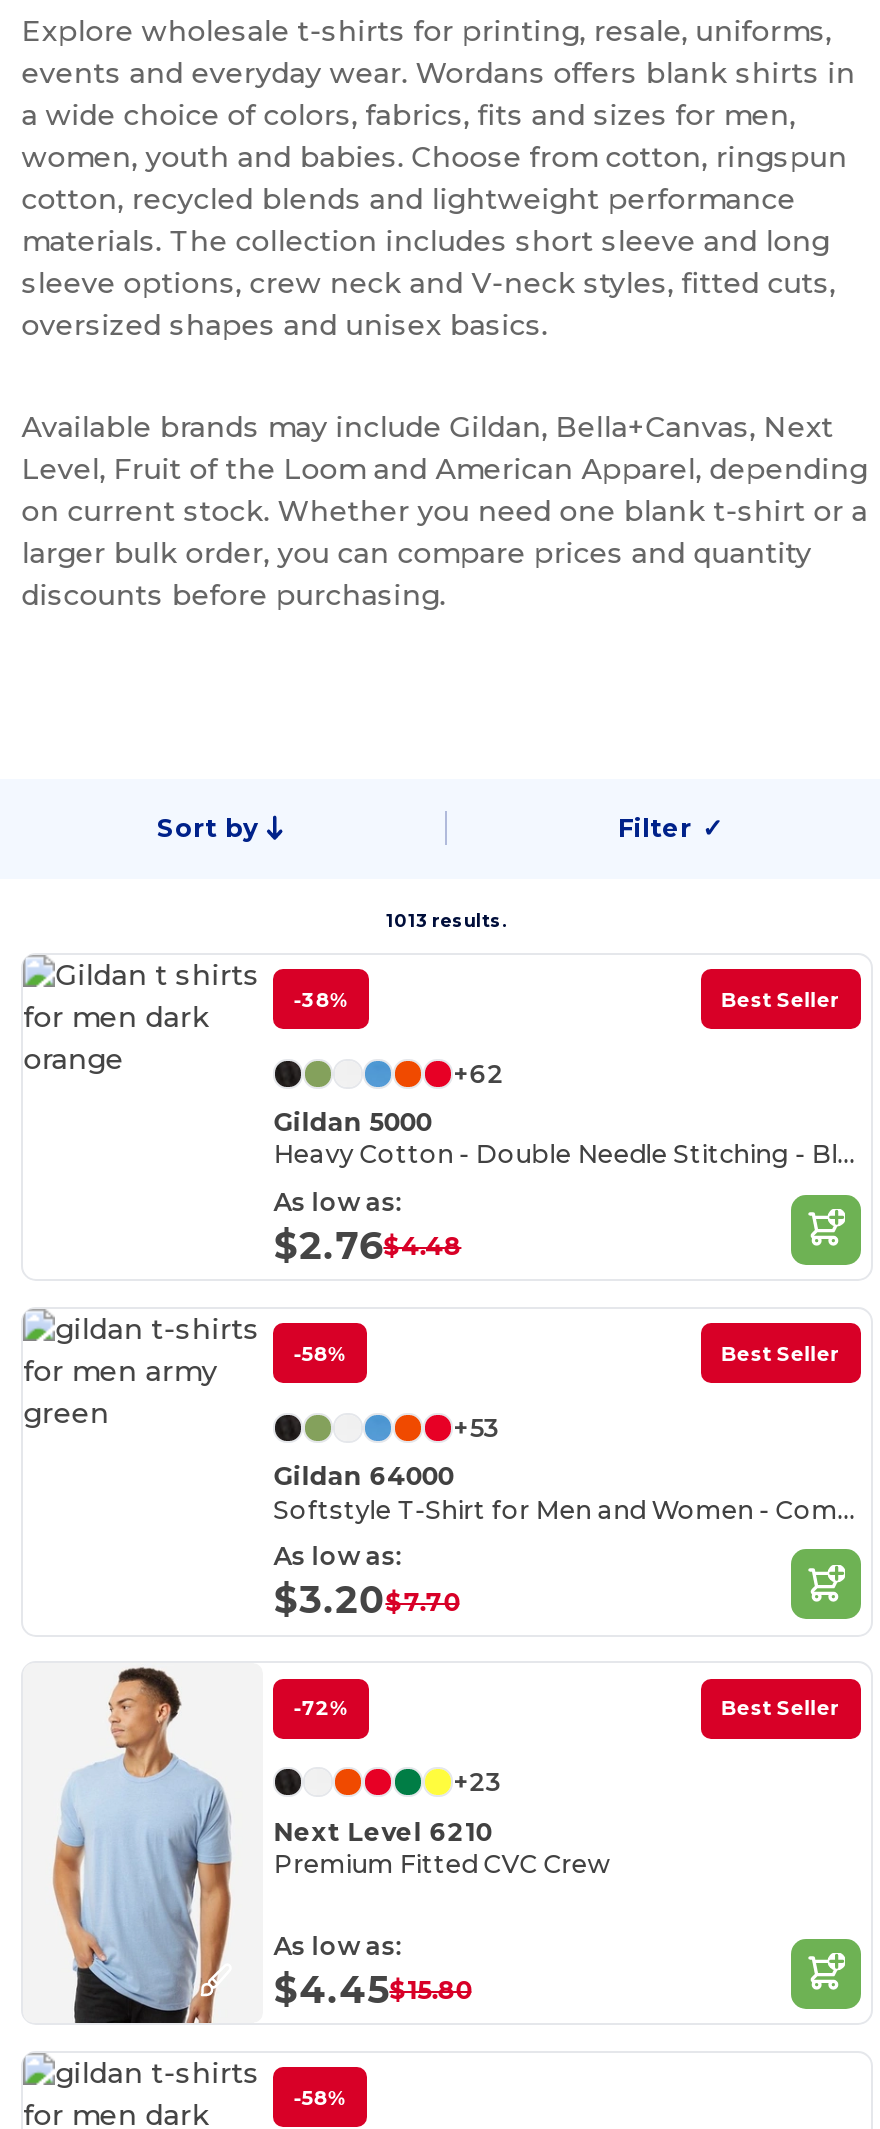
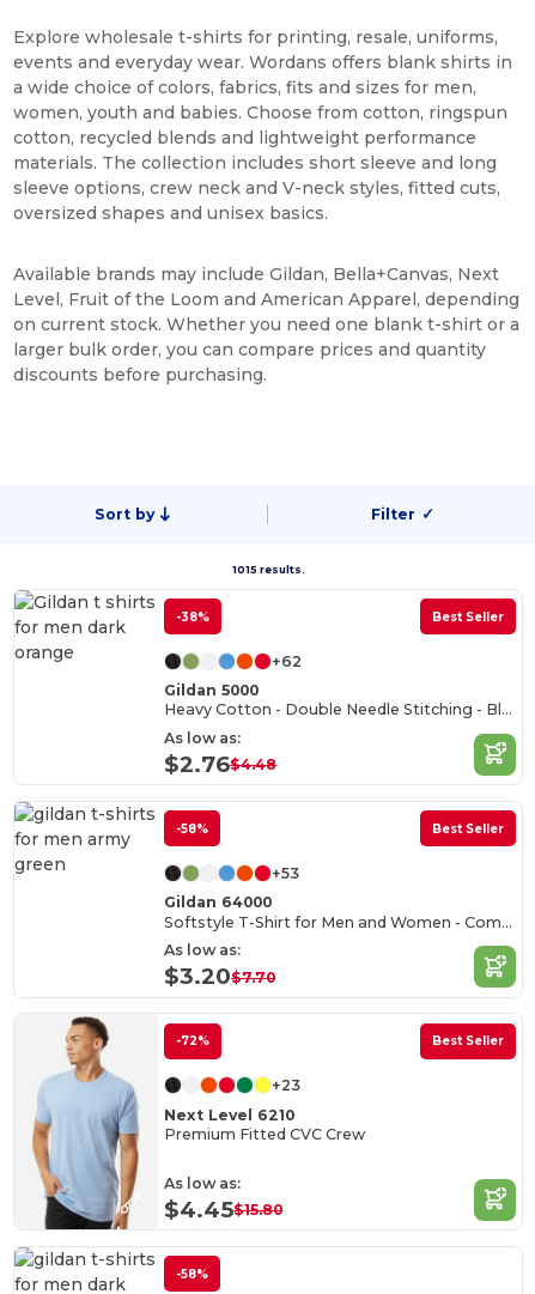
[386,910,508,930] 1013 results. -> [232,563,305,575] 1015 results.

